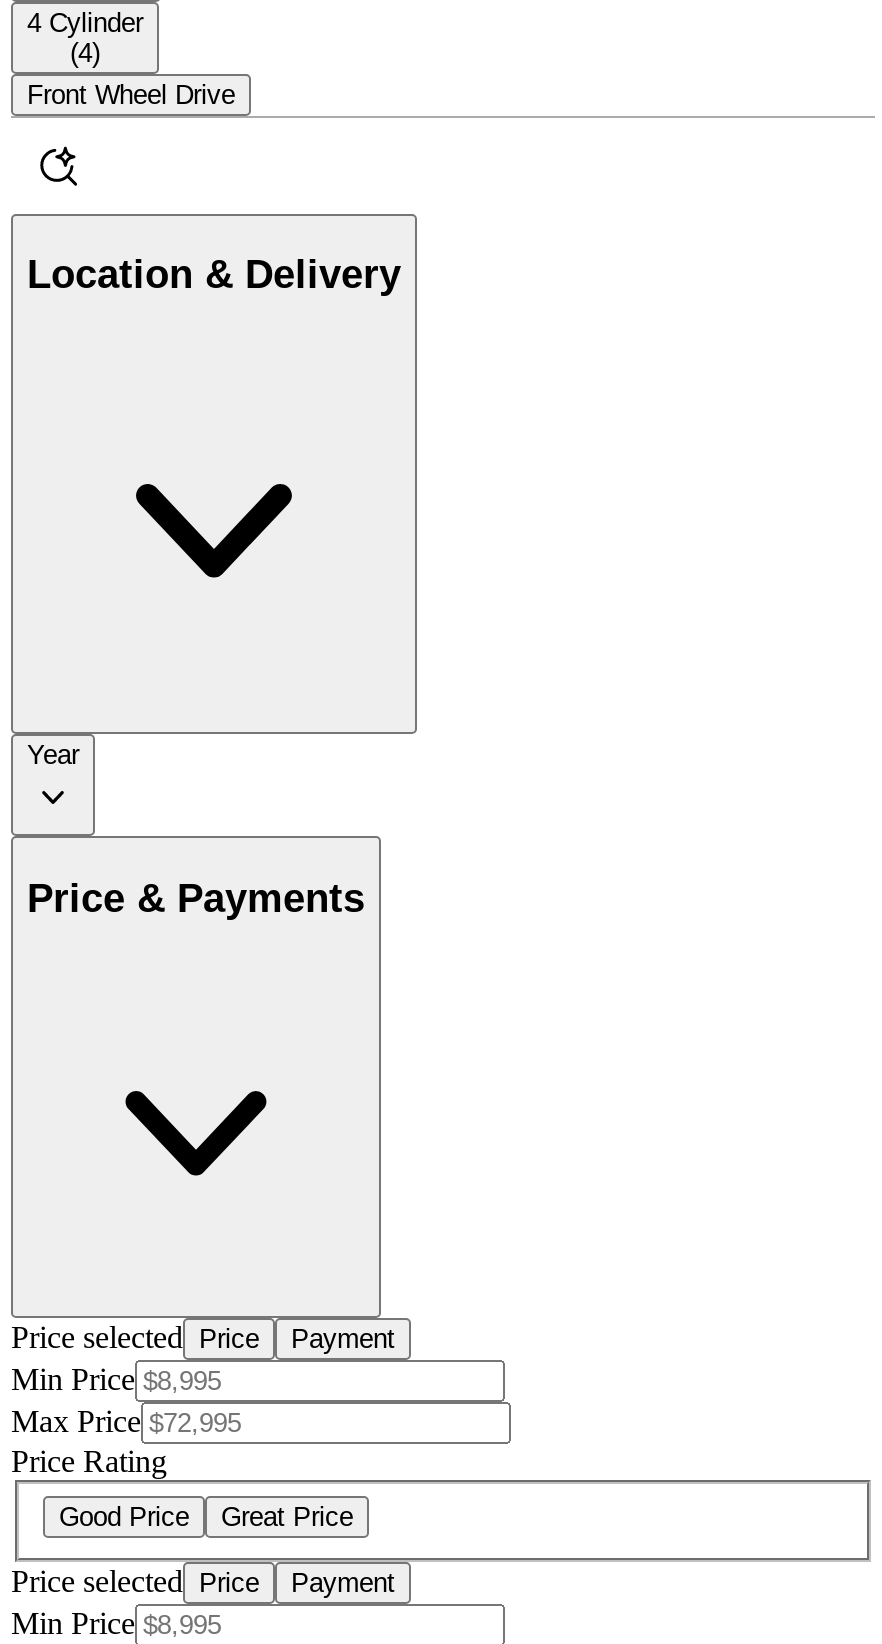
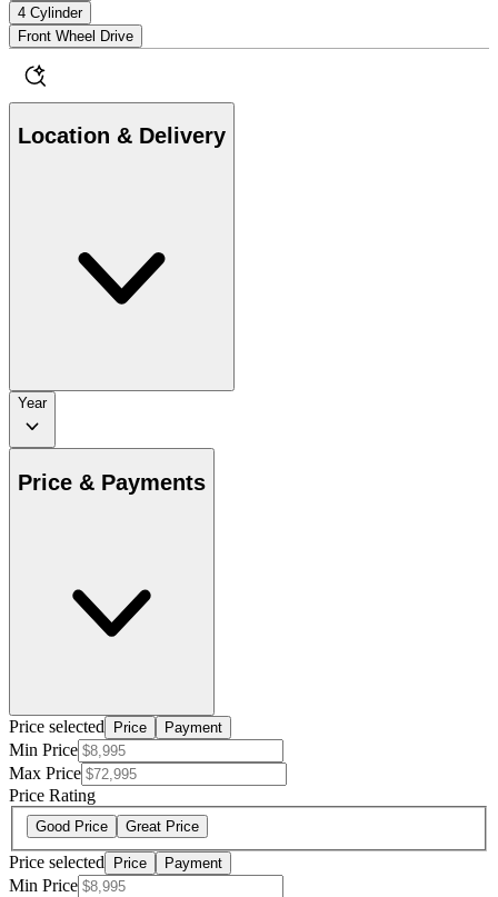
[70,38,100,68] (4) -> none

